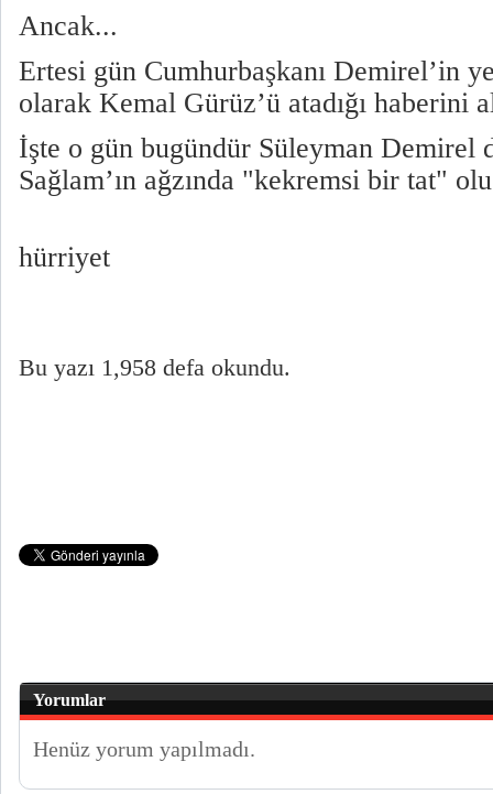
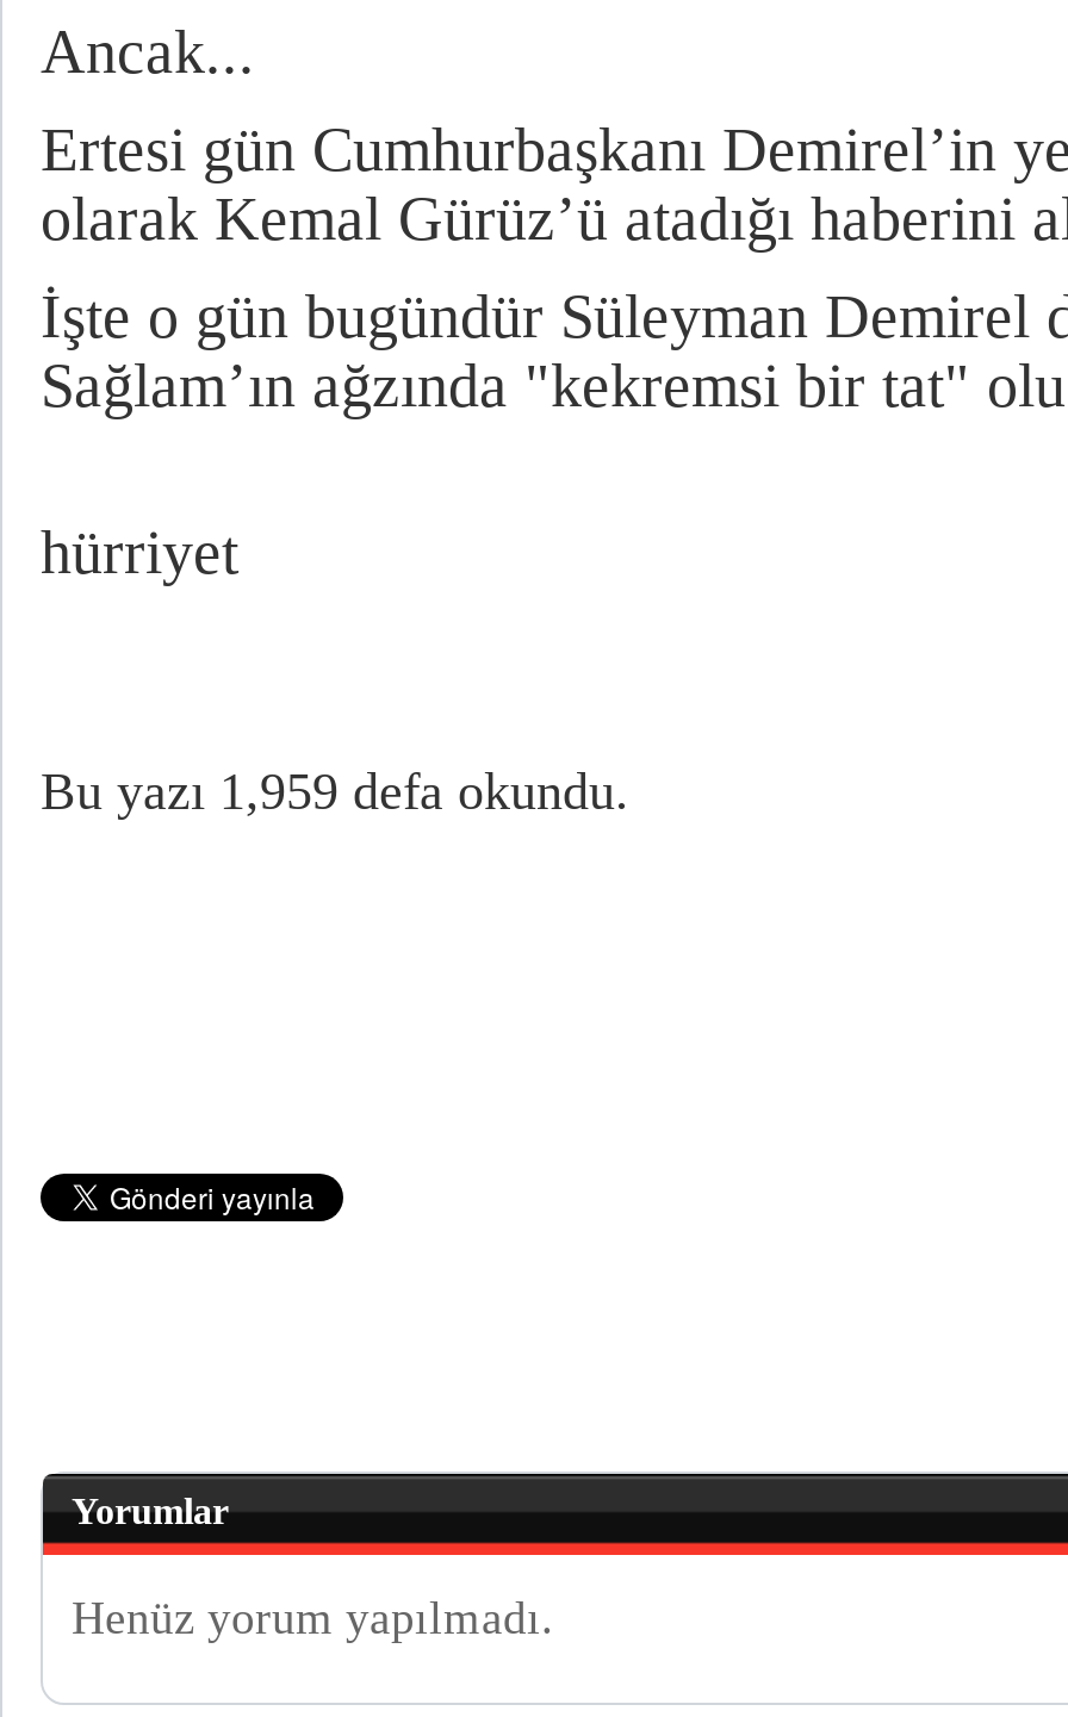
[19,355,291,381] Bu yazı 1,958 defa okundu. -> [41,764,629,821] Bu yazı 1,959 defa okundu.

